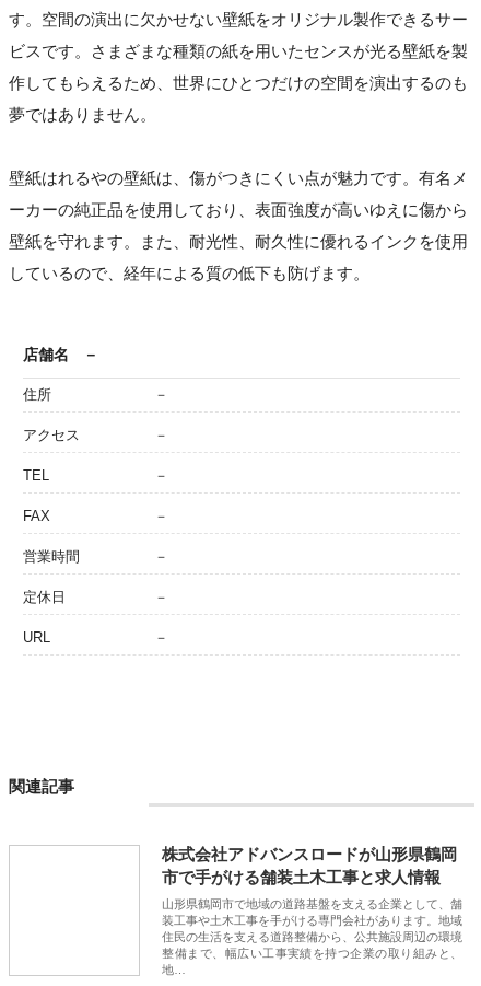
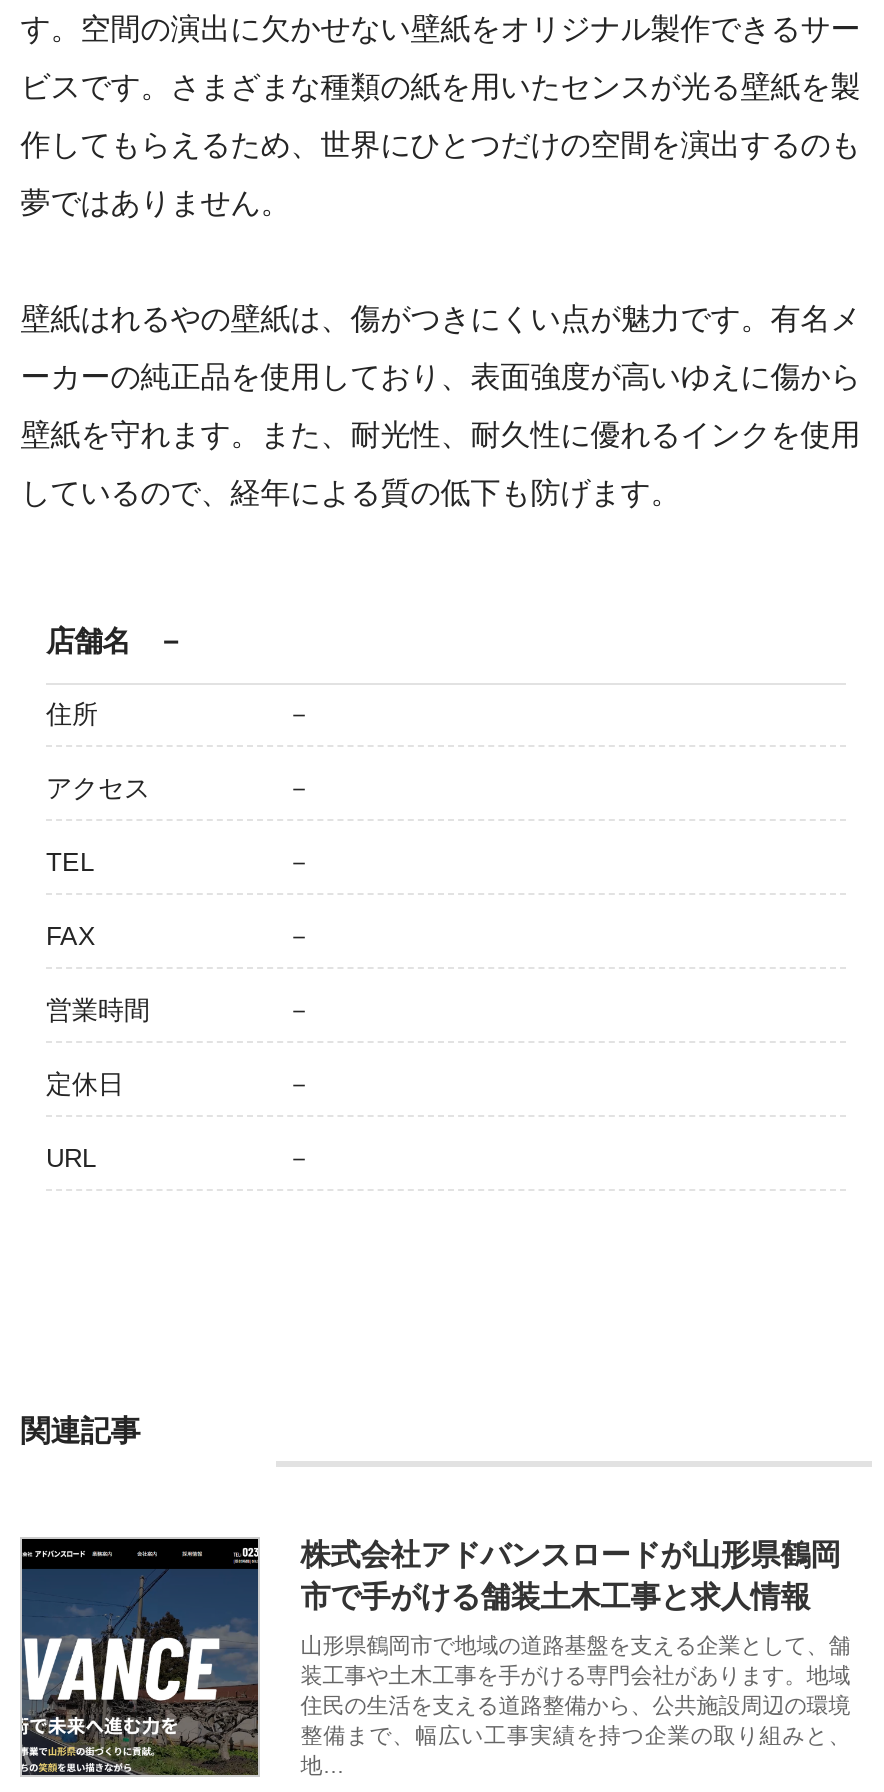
none -> [20,1537,260,1777] [image]

